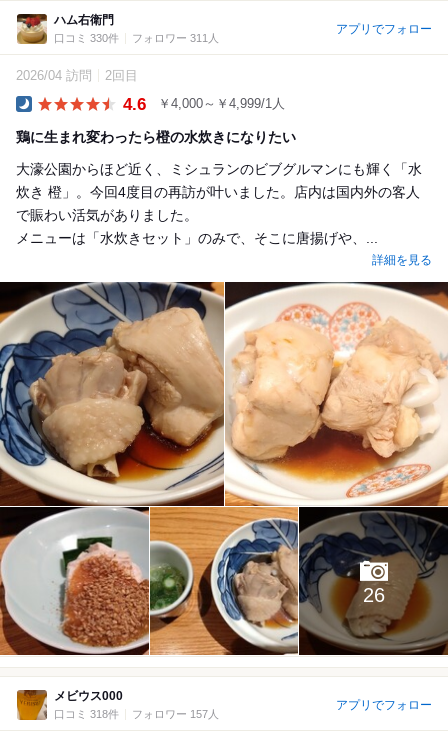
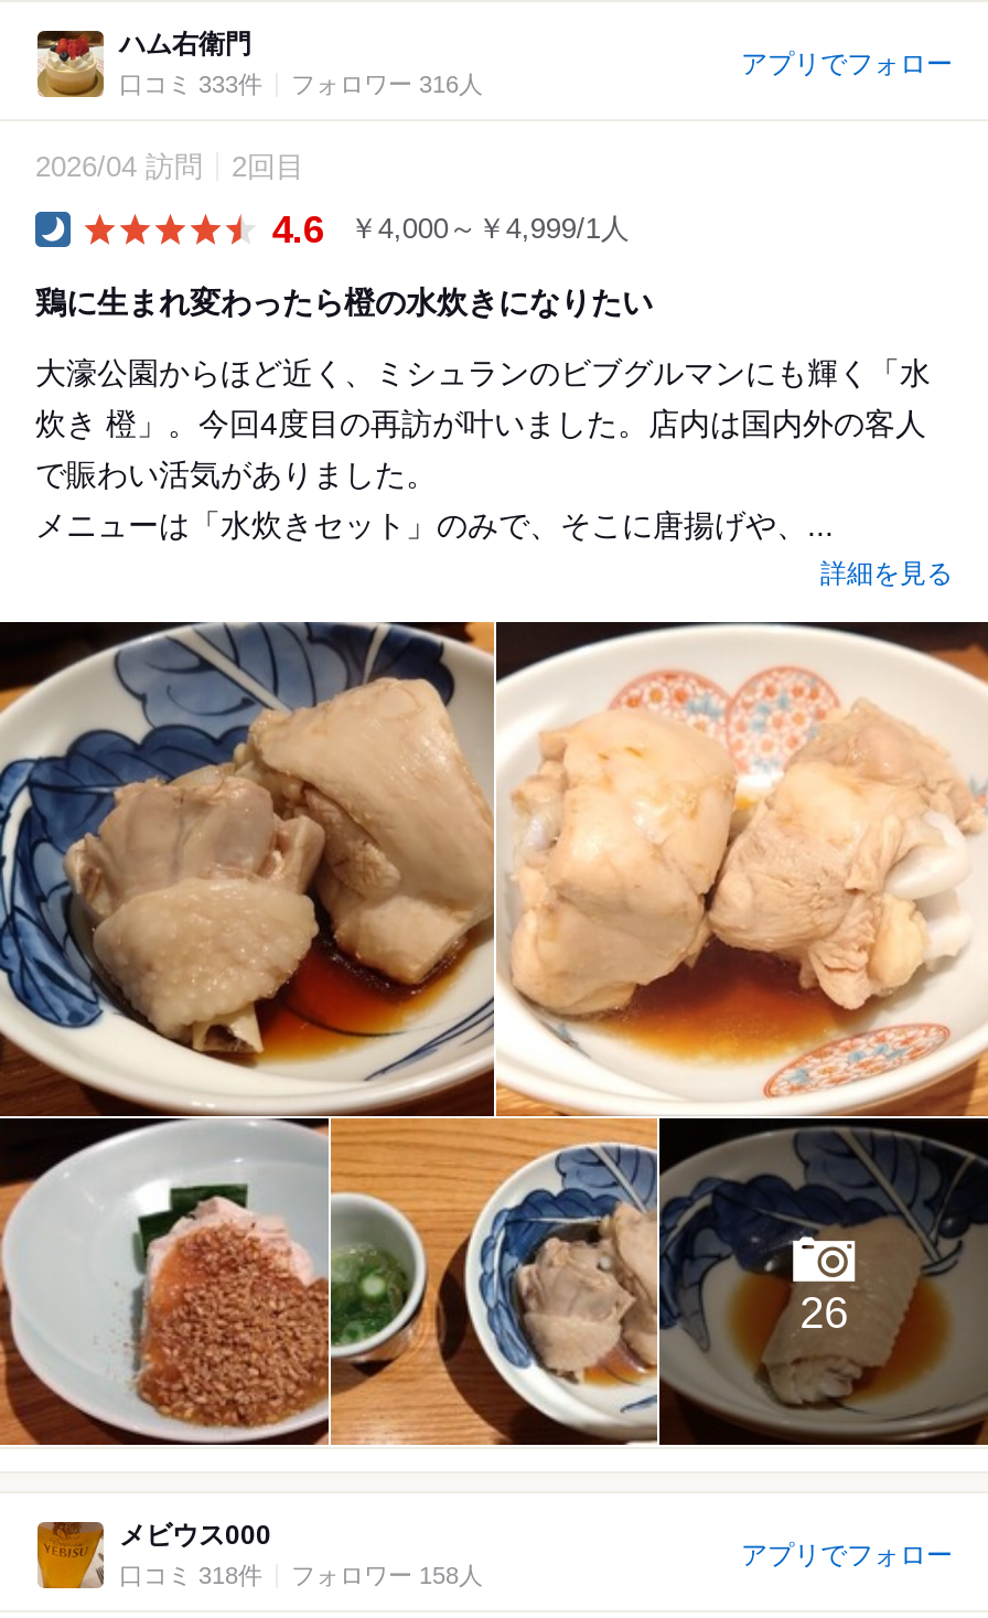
[54,32,119,44] 口コミ 330件 -> [119,71,262,97] 口コミ 333件
[132,32,219,44] フォロワー 311人 -> [291,71,483,97] フォロワー 316人
[132,708,219,720] フォロワー 157人 -> [291,1562,483,1589] フォロワー 158人

